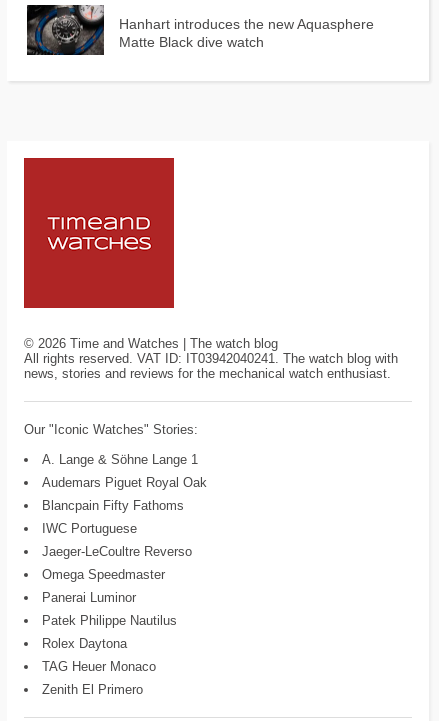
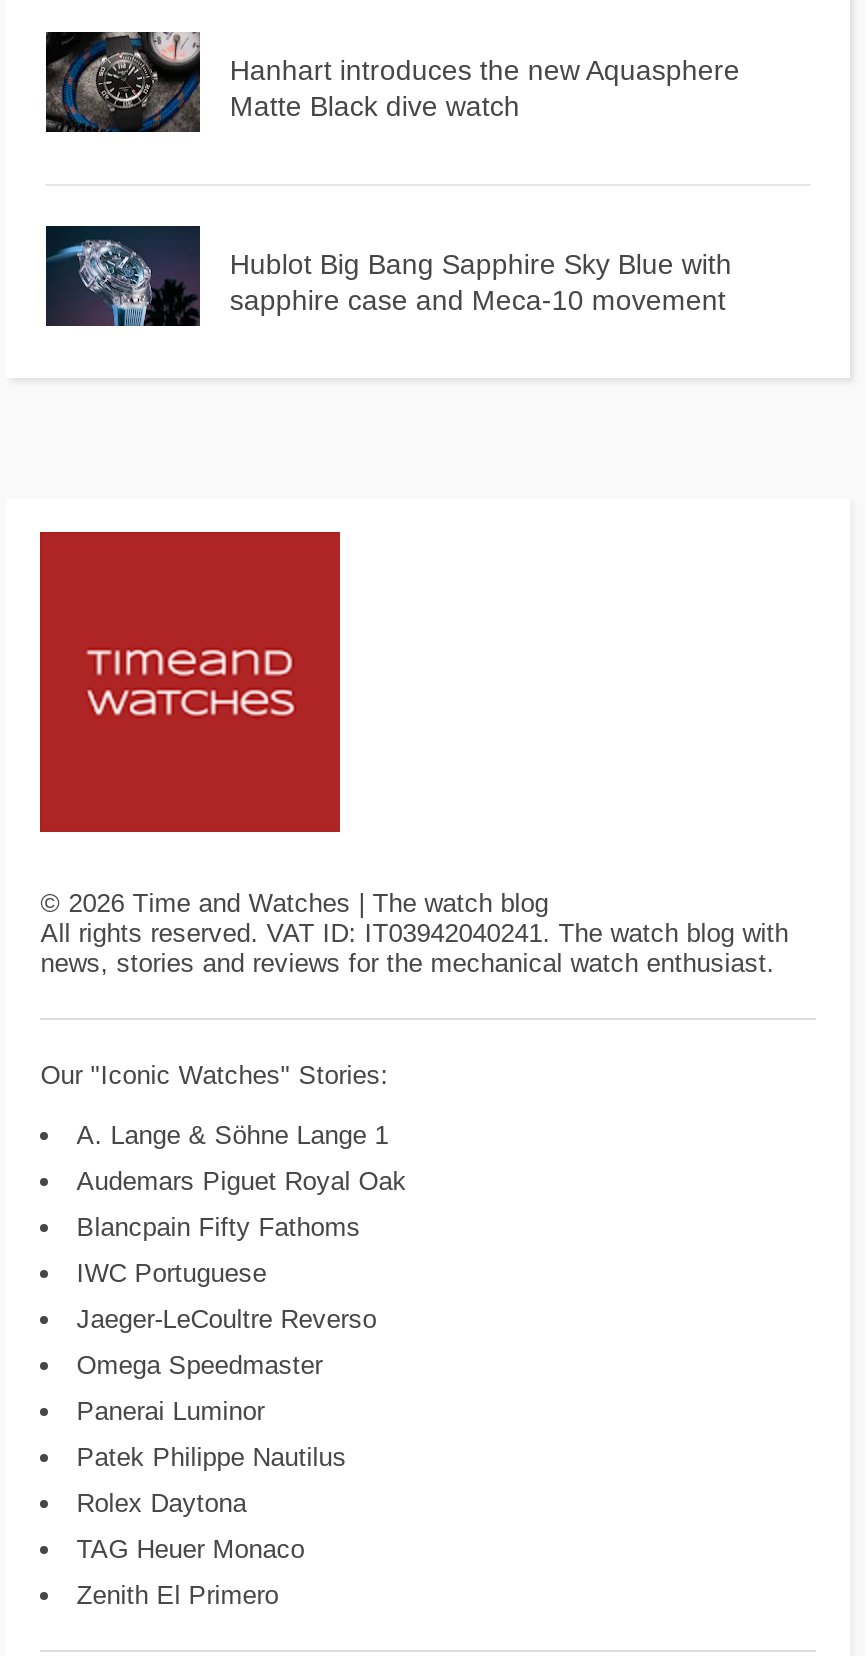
none -> [46,224,732,328] [image] | Hublot Big Bang Sapphire Sky Blue with | sapphire case and Meca-10 movement

